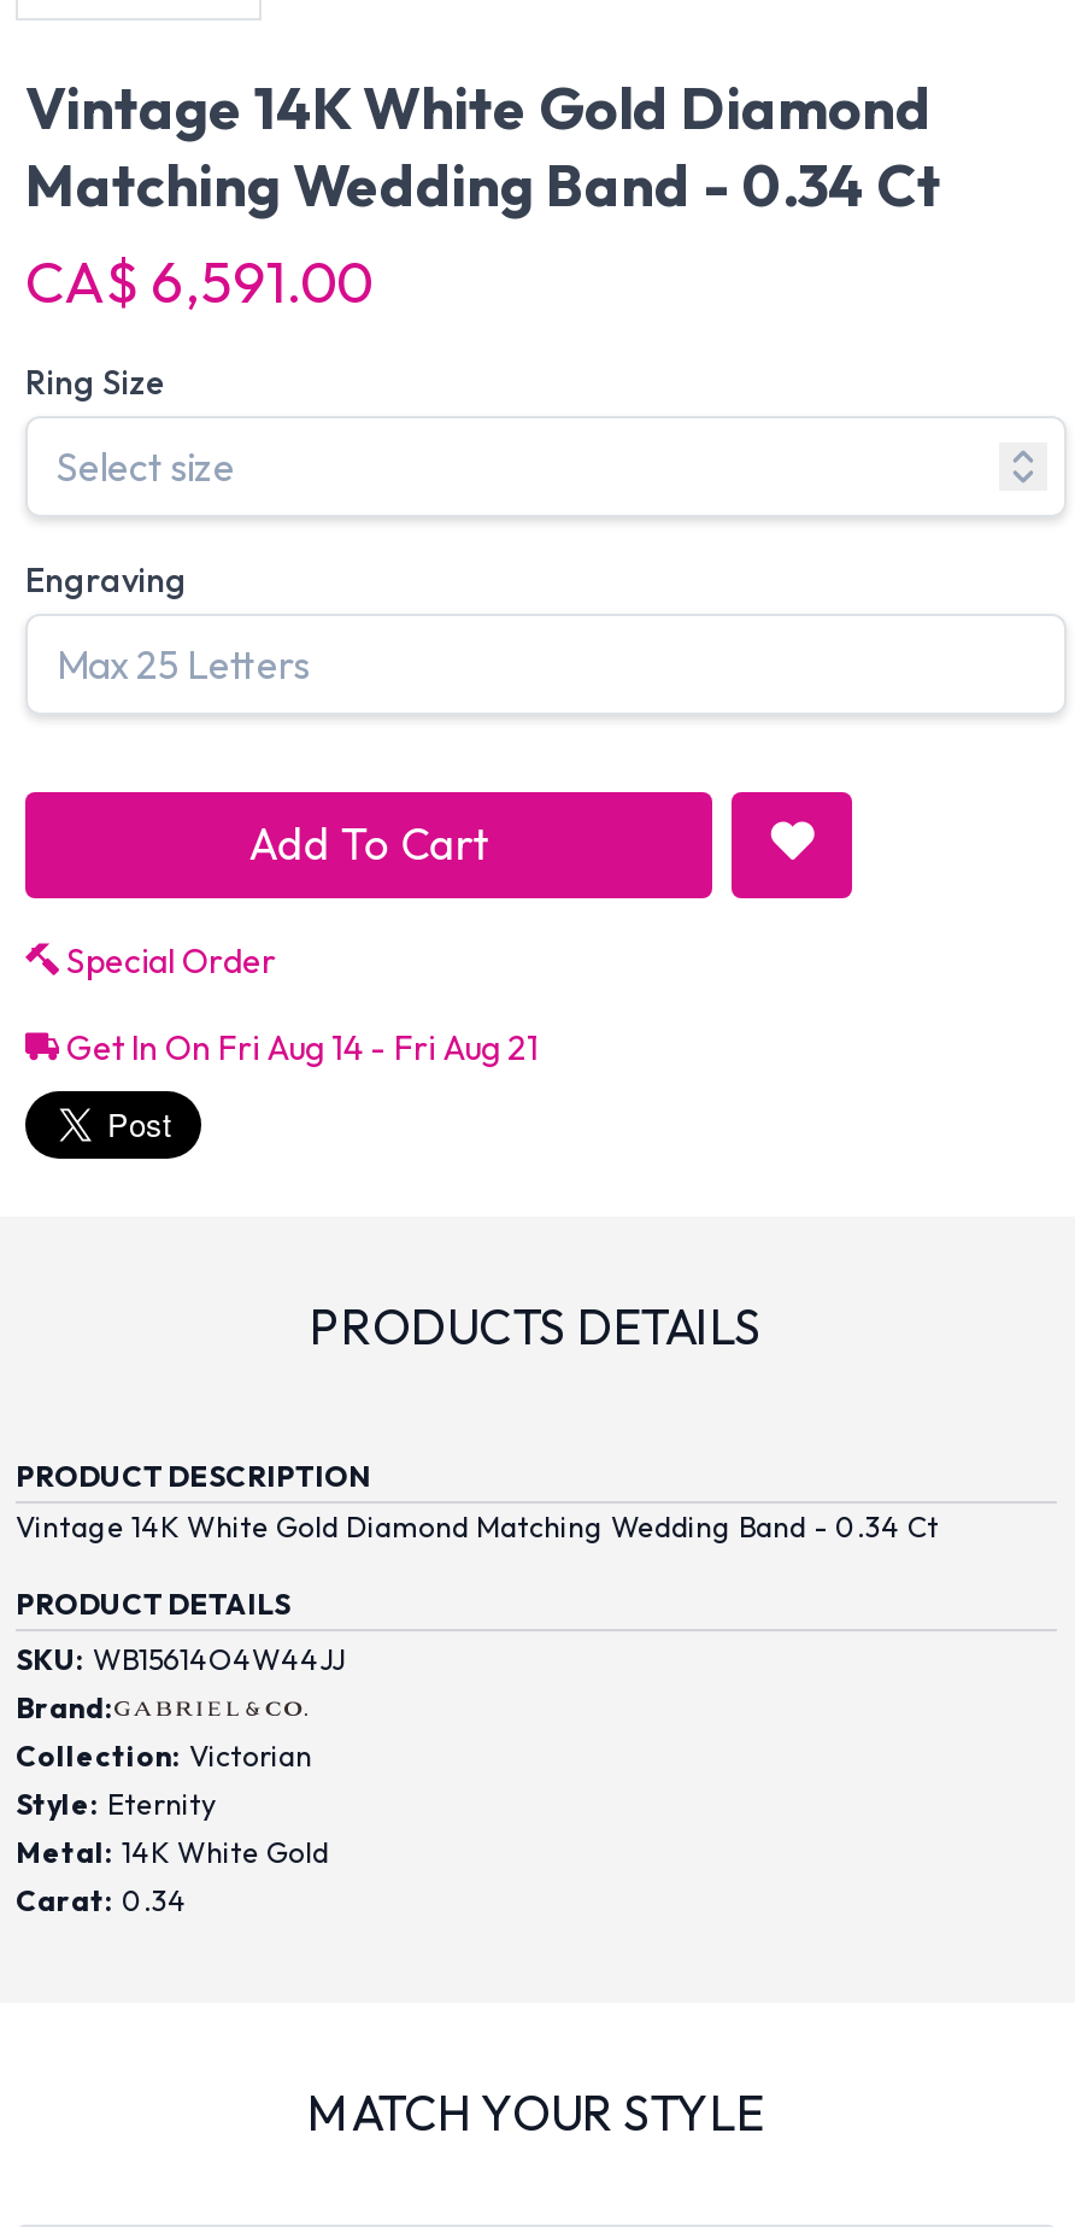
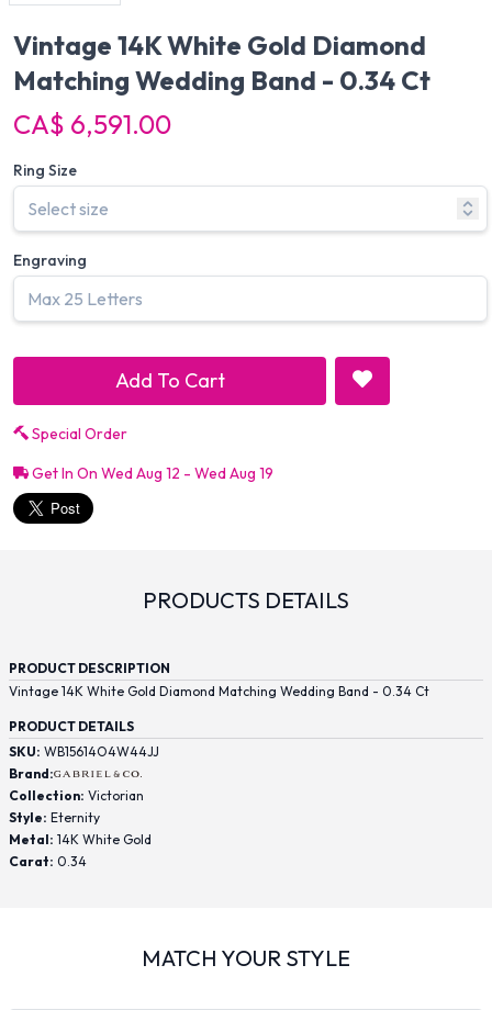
[59,1027,539,1070] Get In On Fri Aug 14 - Fri Aug 21 -> [29,464,273,483] Get In On Wed Aug 12 - Wed Aug 19

